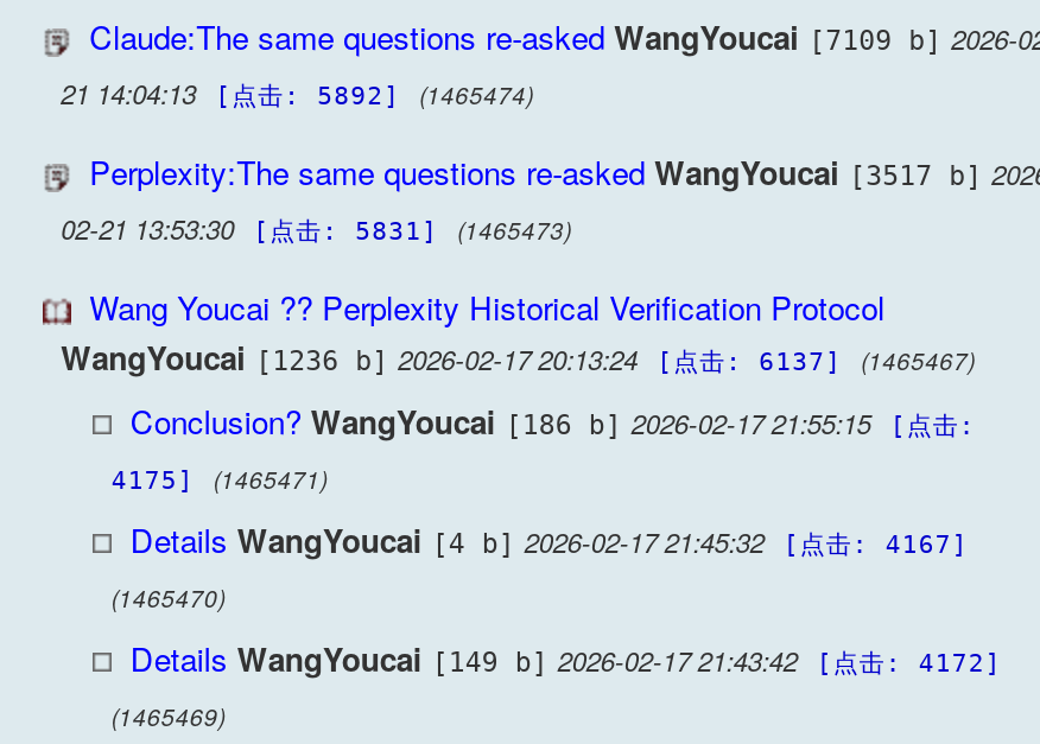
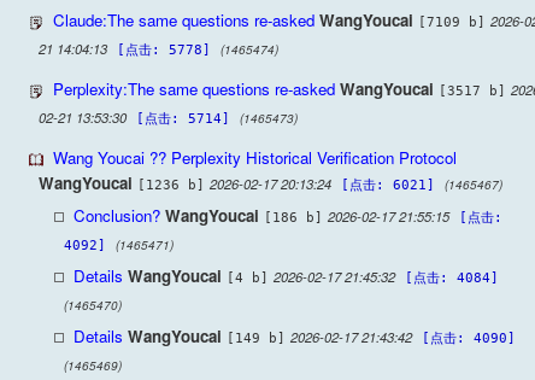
[61,75,533,113] 21 14:04:13 [点击: 5892] (1465474) -> [38,39,278,59] 21 14:04:13 [点击: 5778] (1465474)
[61,209,571,247] 02-21 13:53:30 [点击: 5831] (1465473) -> [38,107,297,127] 02-21 13:53:30 [点击: 5714] (1465473)
[61,334,975,379] WangYoucai [1236 b] 2026-02-17 20:13:24 [点击: 6137] (1465467) -> [38,171,502,194] WangYoucai [1236 b] 2026-02-17 20:13:24 [点击: 6021] (1465467)
[111,462,327,495] 4175] (1465471) -> [64,236,173,253] 4092] (1465471)
[130,517,969,562] Details WangYoucai [4 b] 2026-02-17 21:45:32 [点击: 4167] -> [73,264,499,287] Details WangYoucai [4 b] 2026-02-17 21:45:32 [点击: 4084]
[130,635,1002,680] Details WangYoucai [149 b] 2026-02-17 21:43:42 [点击: 4172] -> [73,324,516,347] Details WangYoucai [149 b] 2026-02-17 21:43:42 [点击: 4090]

